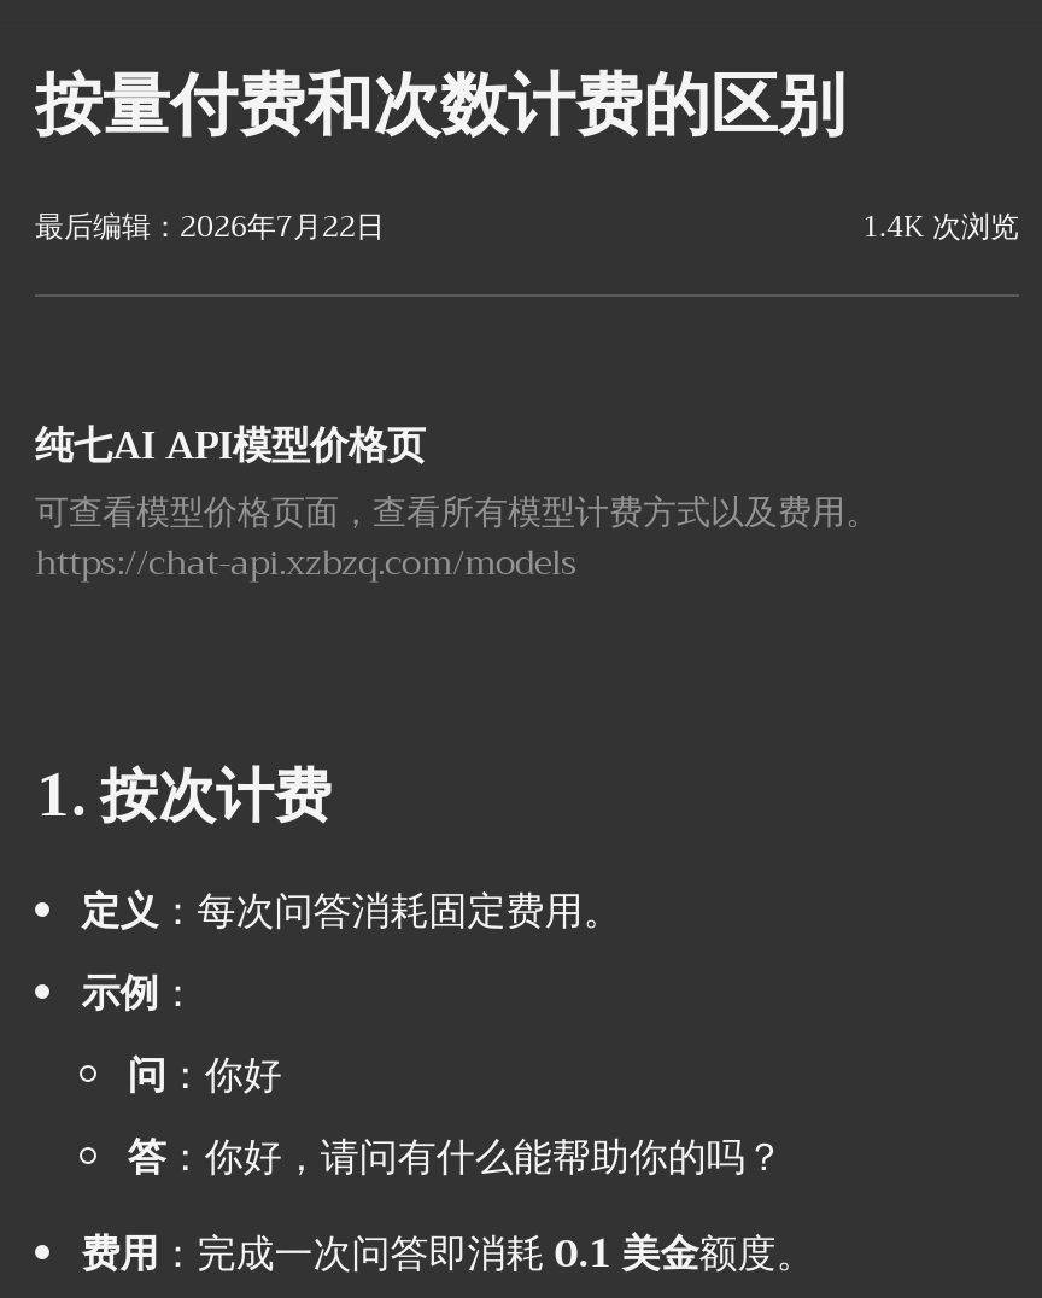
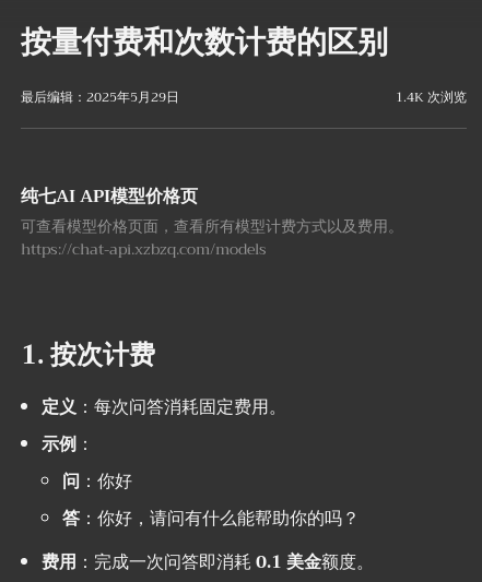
[35,203,385,251] 最后编辑：2026年7月22日 -> [21,86,179,108] 最后编辑：2025年5月29日

